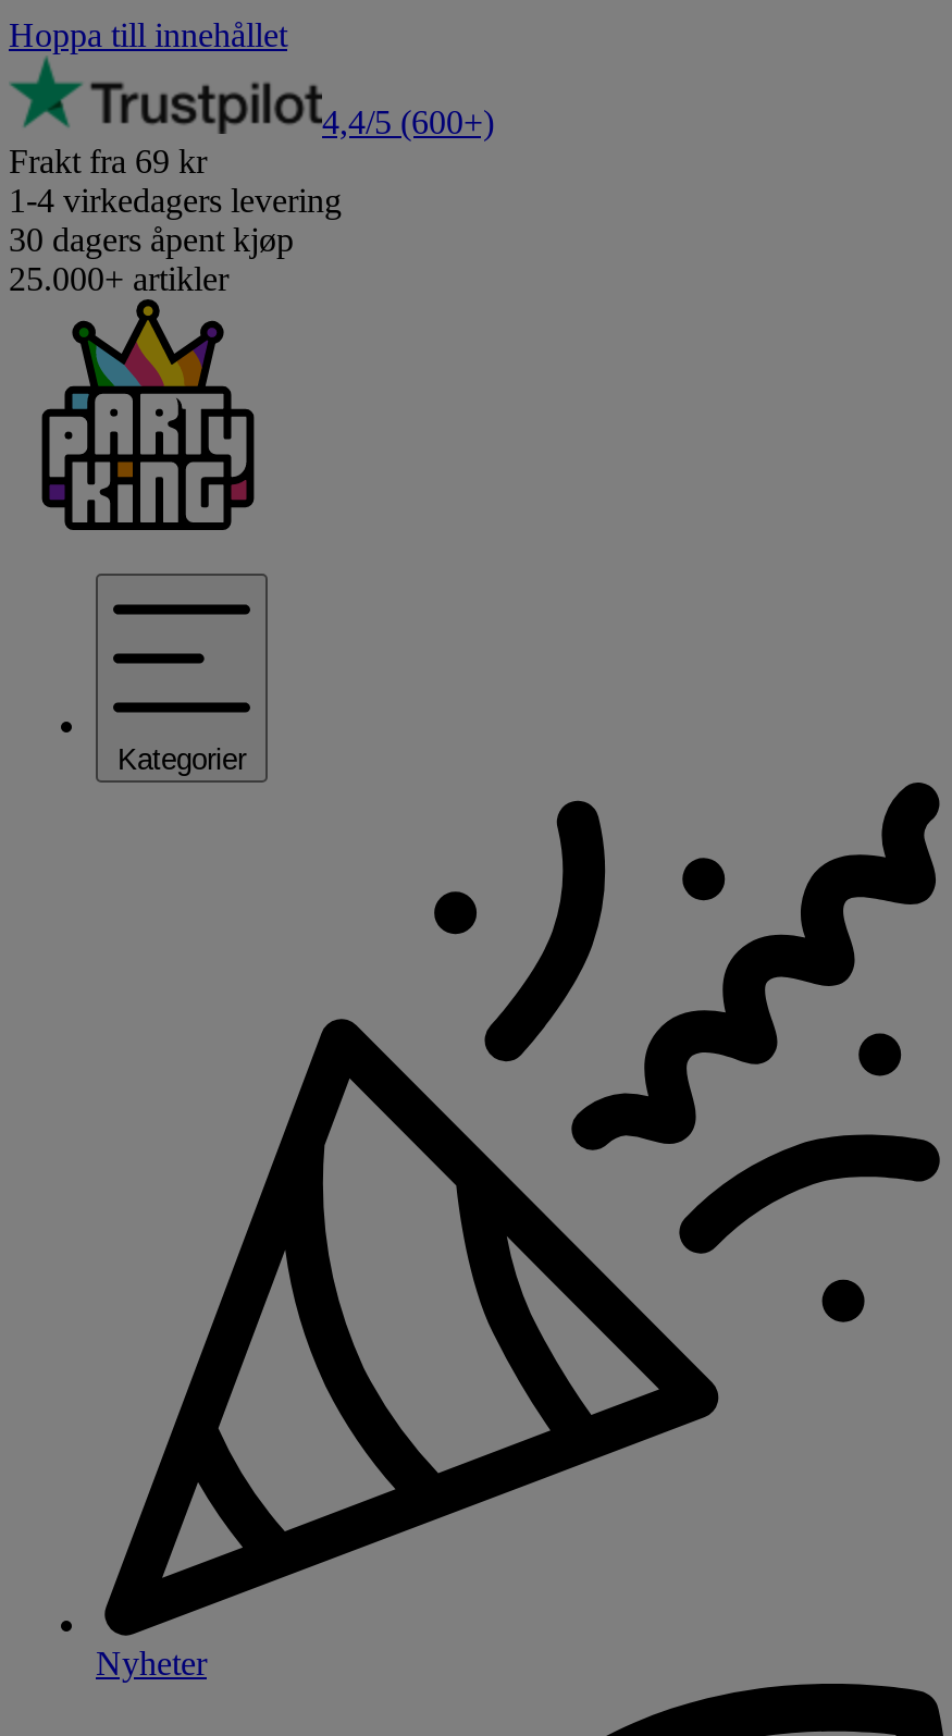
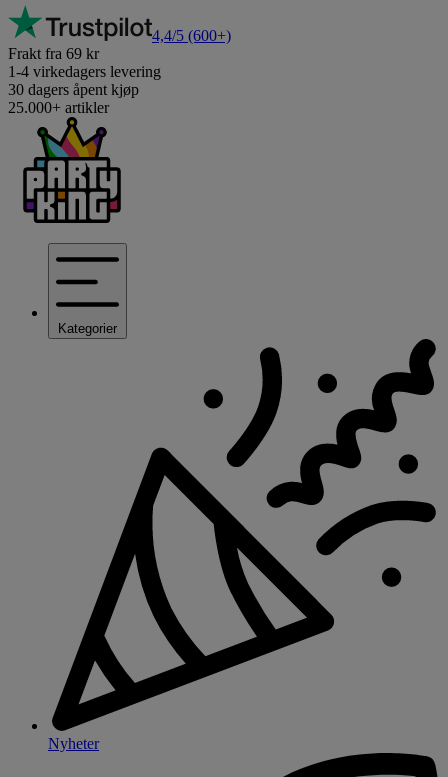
[9,16,287,53] Hoppa till innehållet -> none

